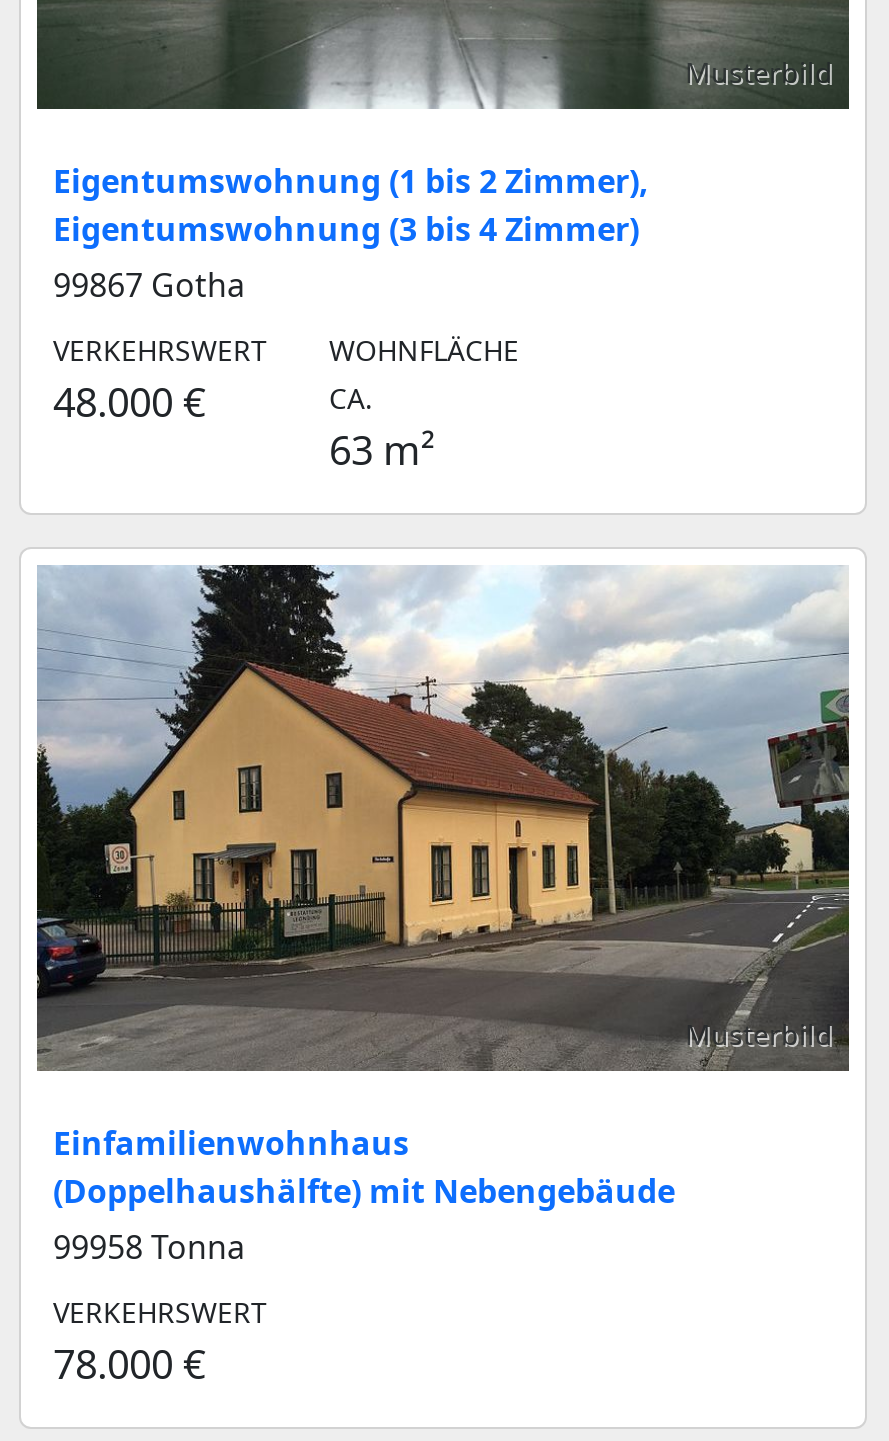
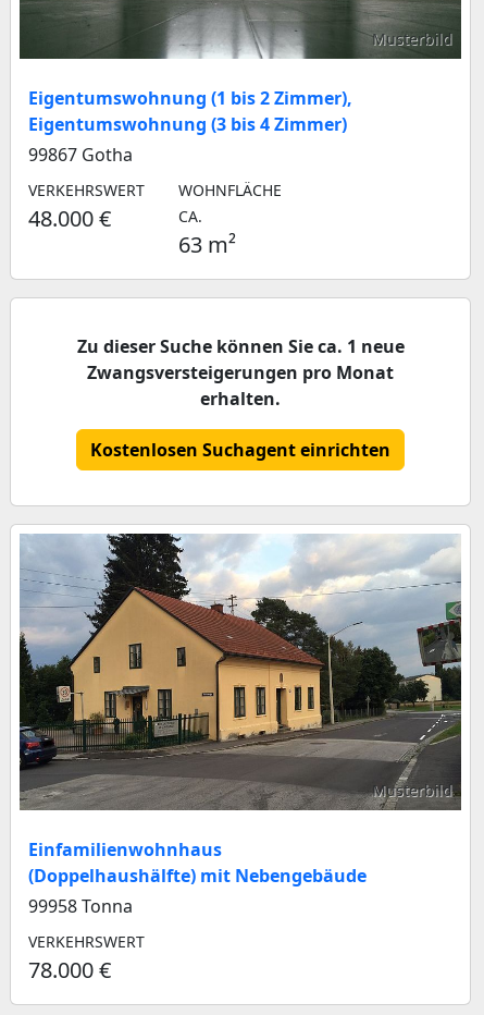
none -> [77,334,404,462] Zu dieser Suche können Sie ca. 1 neue | Zwangsversteigerungen pro Monat | erhalten. | Kostenlosen Suchagent einrichten

